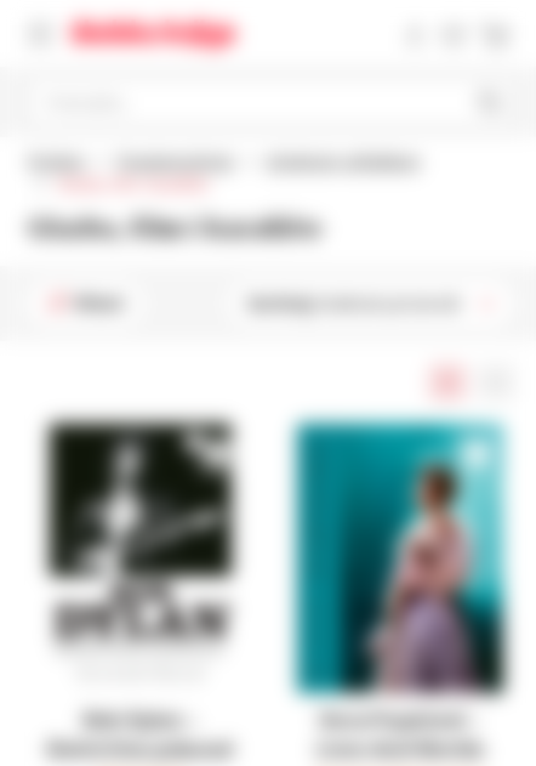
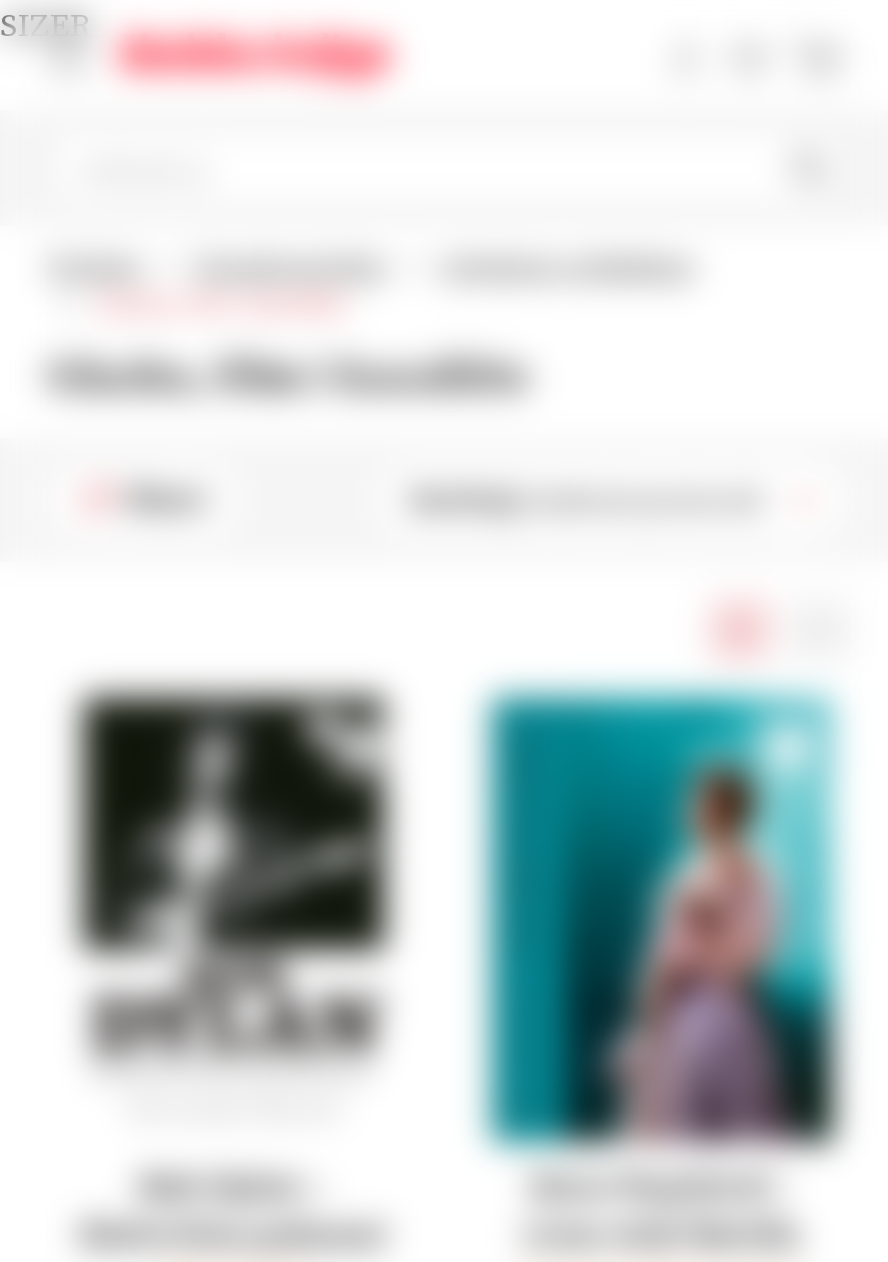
none -> [0,2,92,46] SIZER

